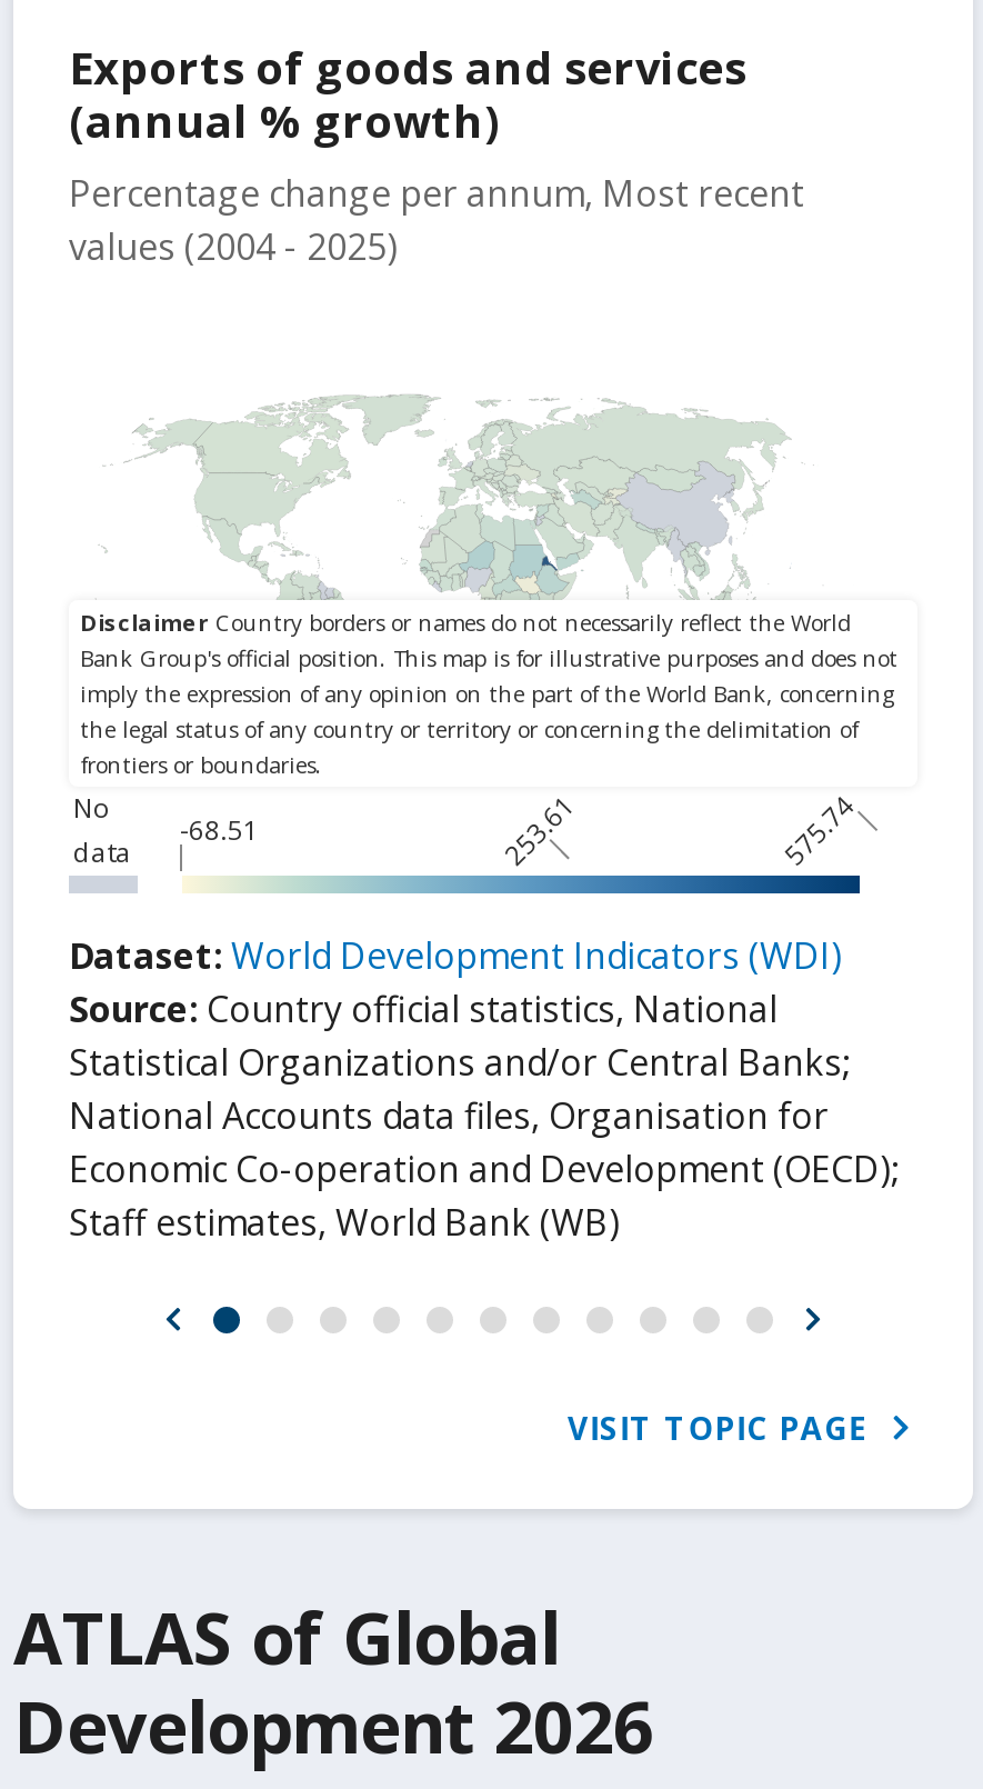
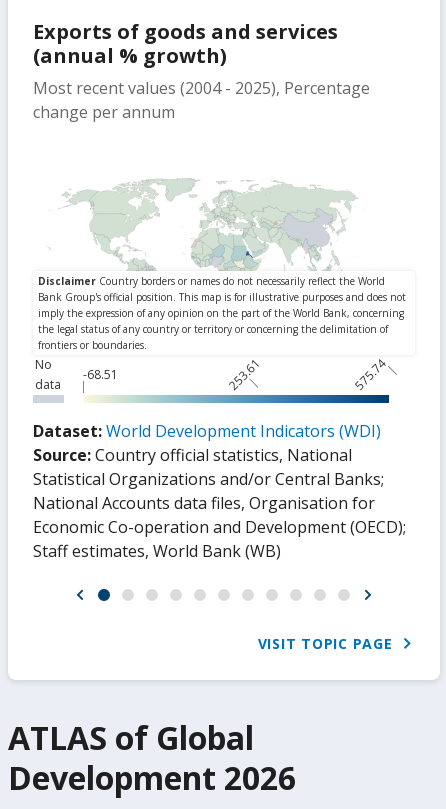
[69,169,804,271] Percentage change per annum, Most recent | values (2004 - 2025) -> [33,77,370,123] Most recent values (2004 - 2025), Percentage | change per annum

